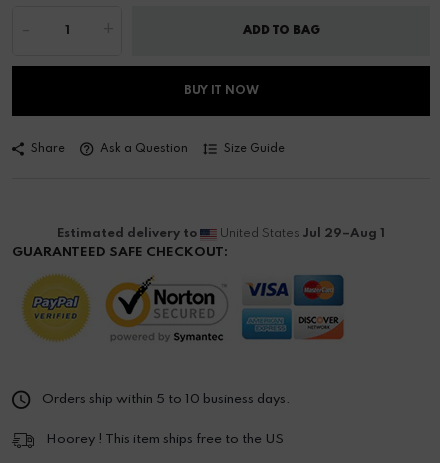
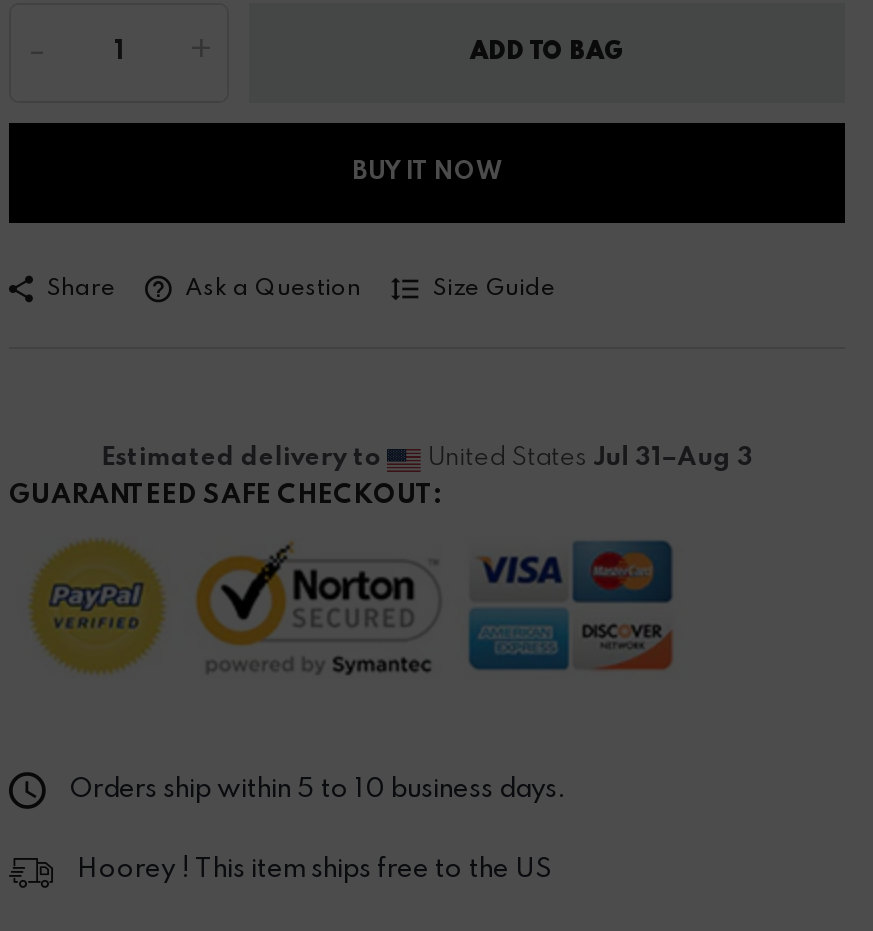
[217,227,385,240] United States Jul 29–Aug 1 -> [421,446,753,472] United States Jul 31–Aug 3

